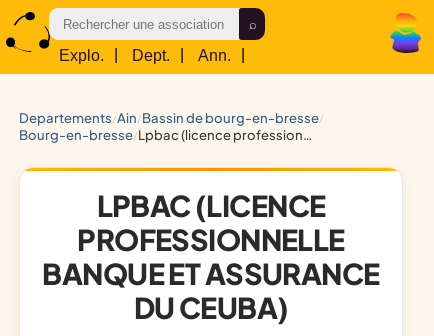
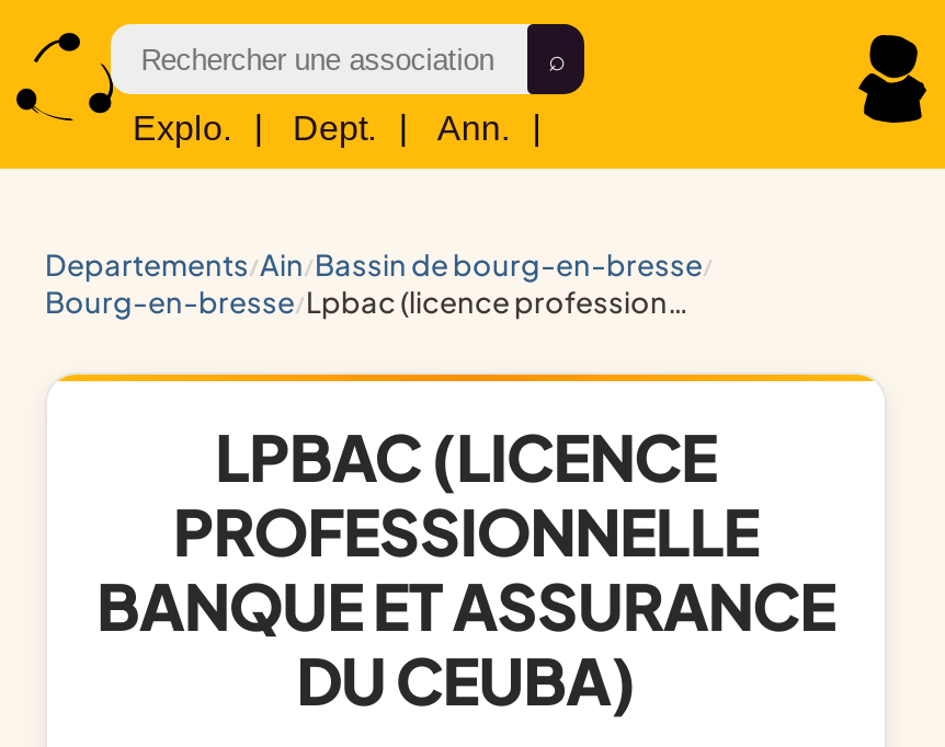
[390,13,422,53] [image] -> [858,33,929,123] [image]

